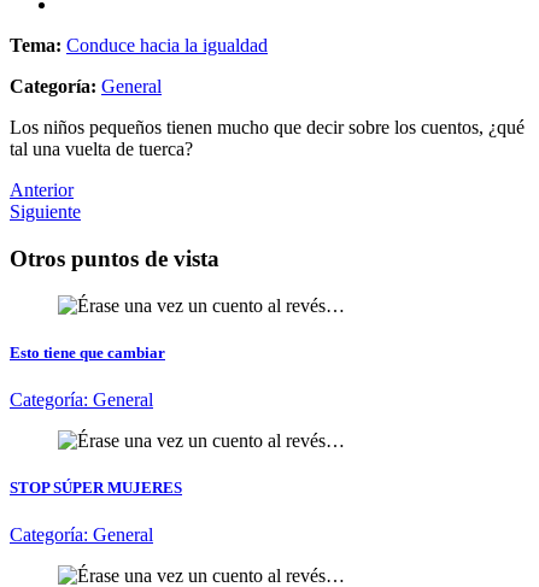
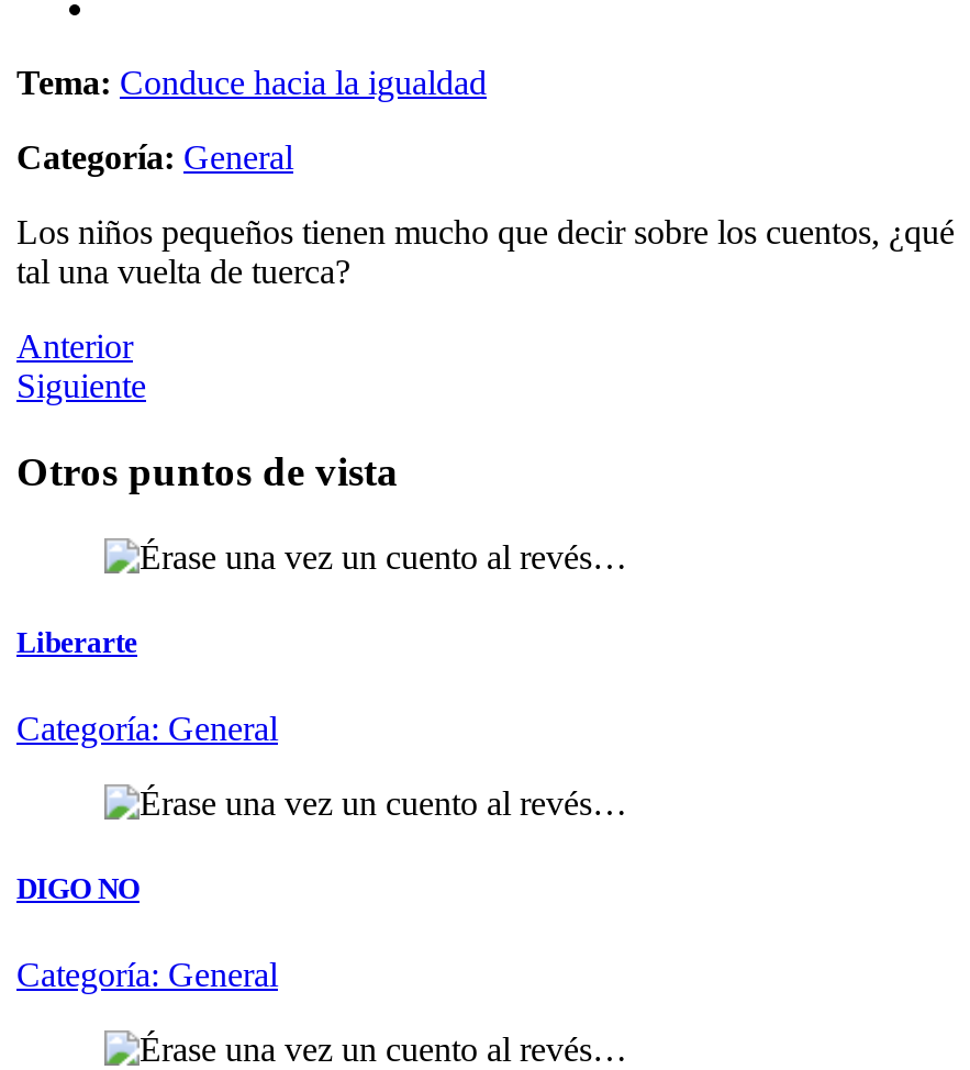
[10,343,165,361] Esto tiene que cambiar -> [16,626,137,659] Liberarte
[10,479,182,497] STOP SÚPER MUJERES -> [16,873,140,906] DIGO NO

